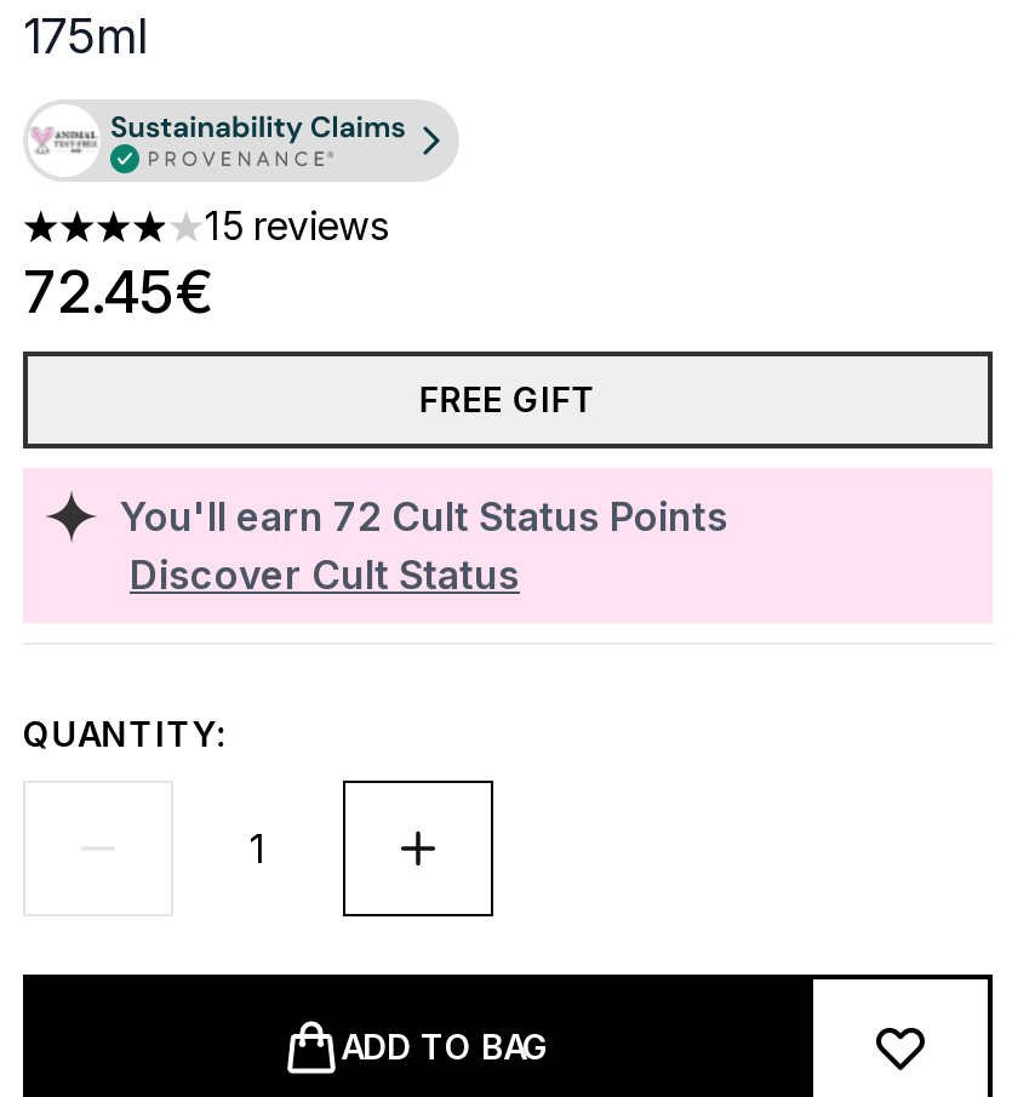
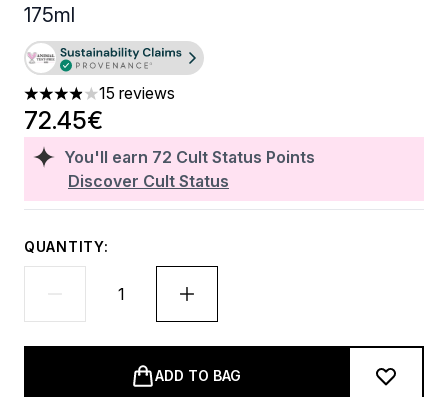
[419,378,597,419] FREE GIFT -> none

